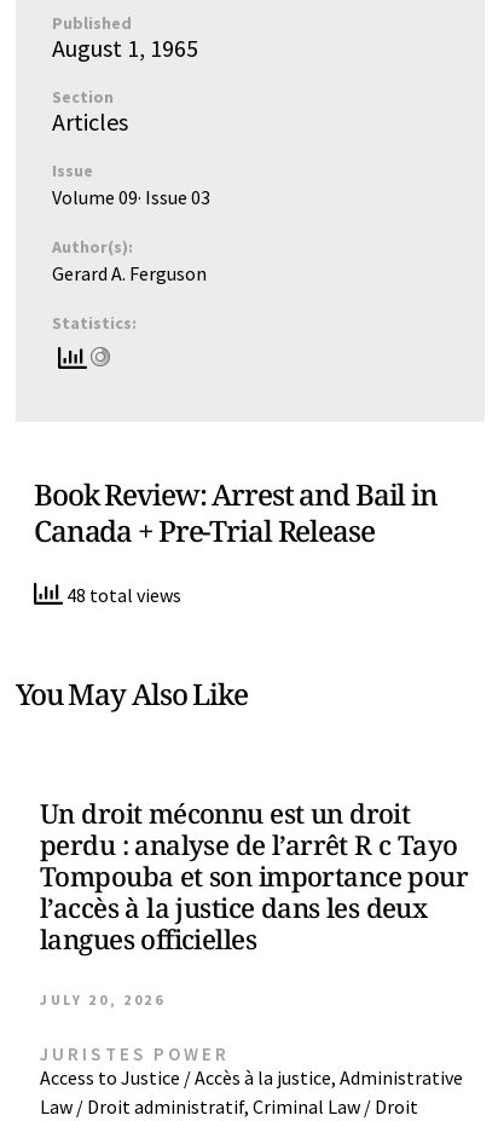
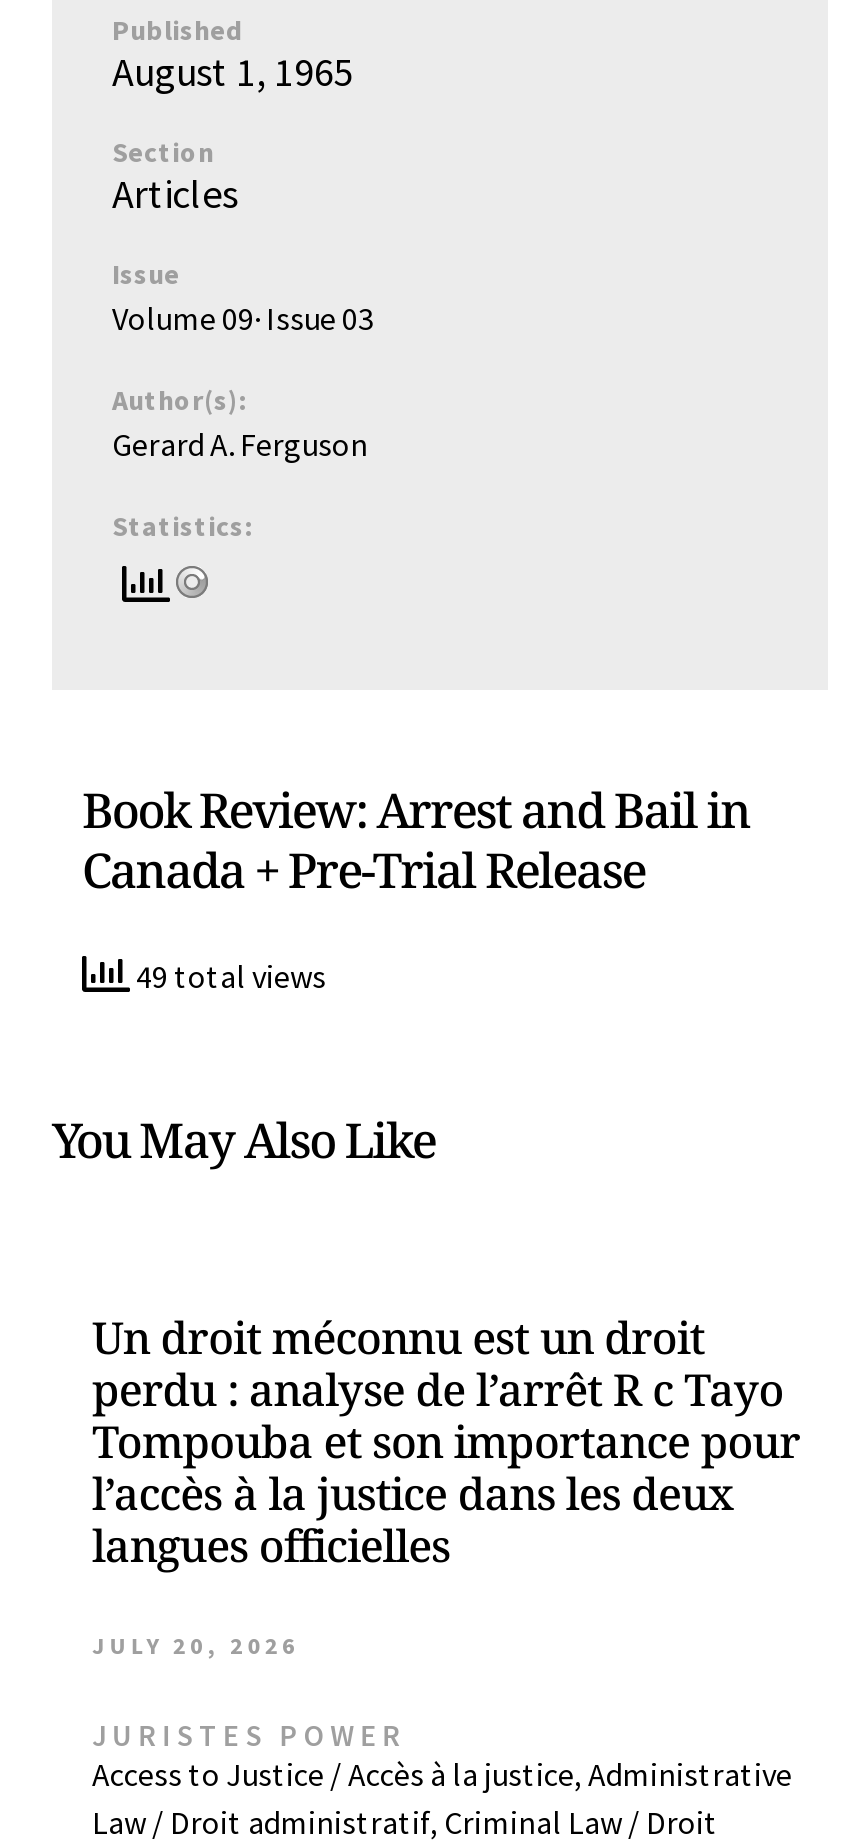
[63,583,181,607] 48 total views -> [130,956,326,996] 49 total views

